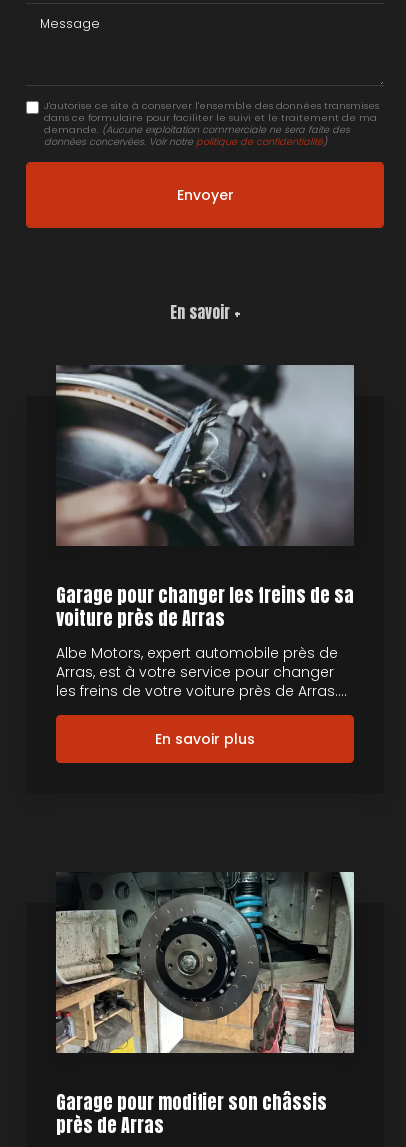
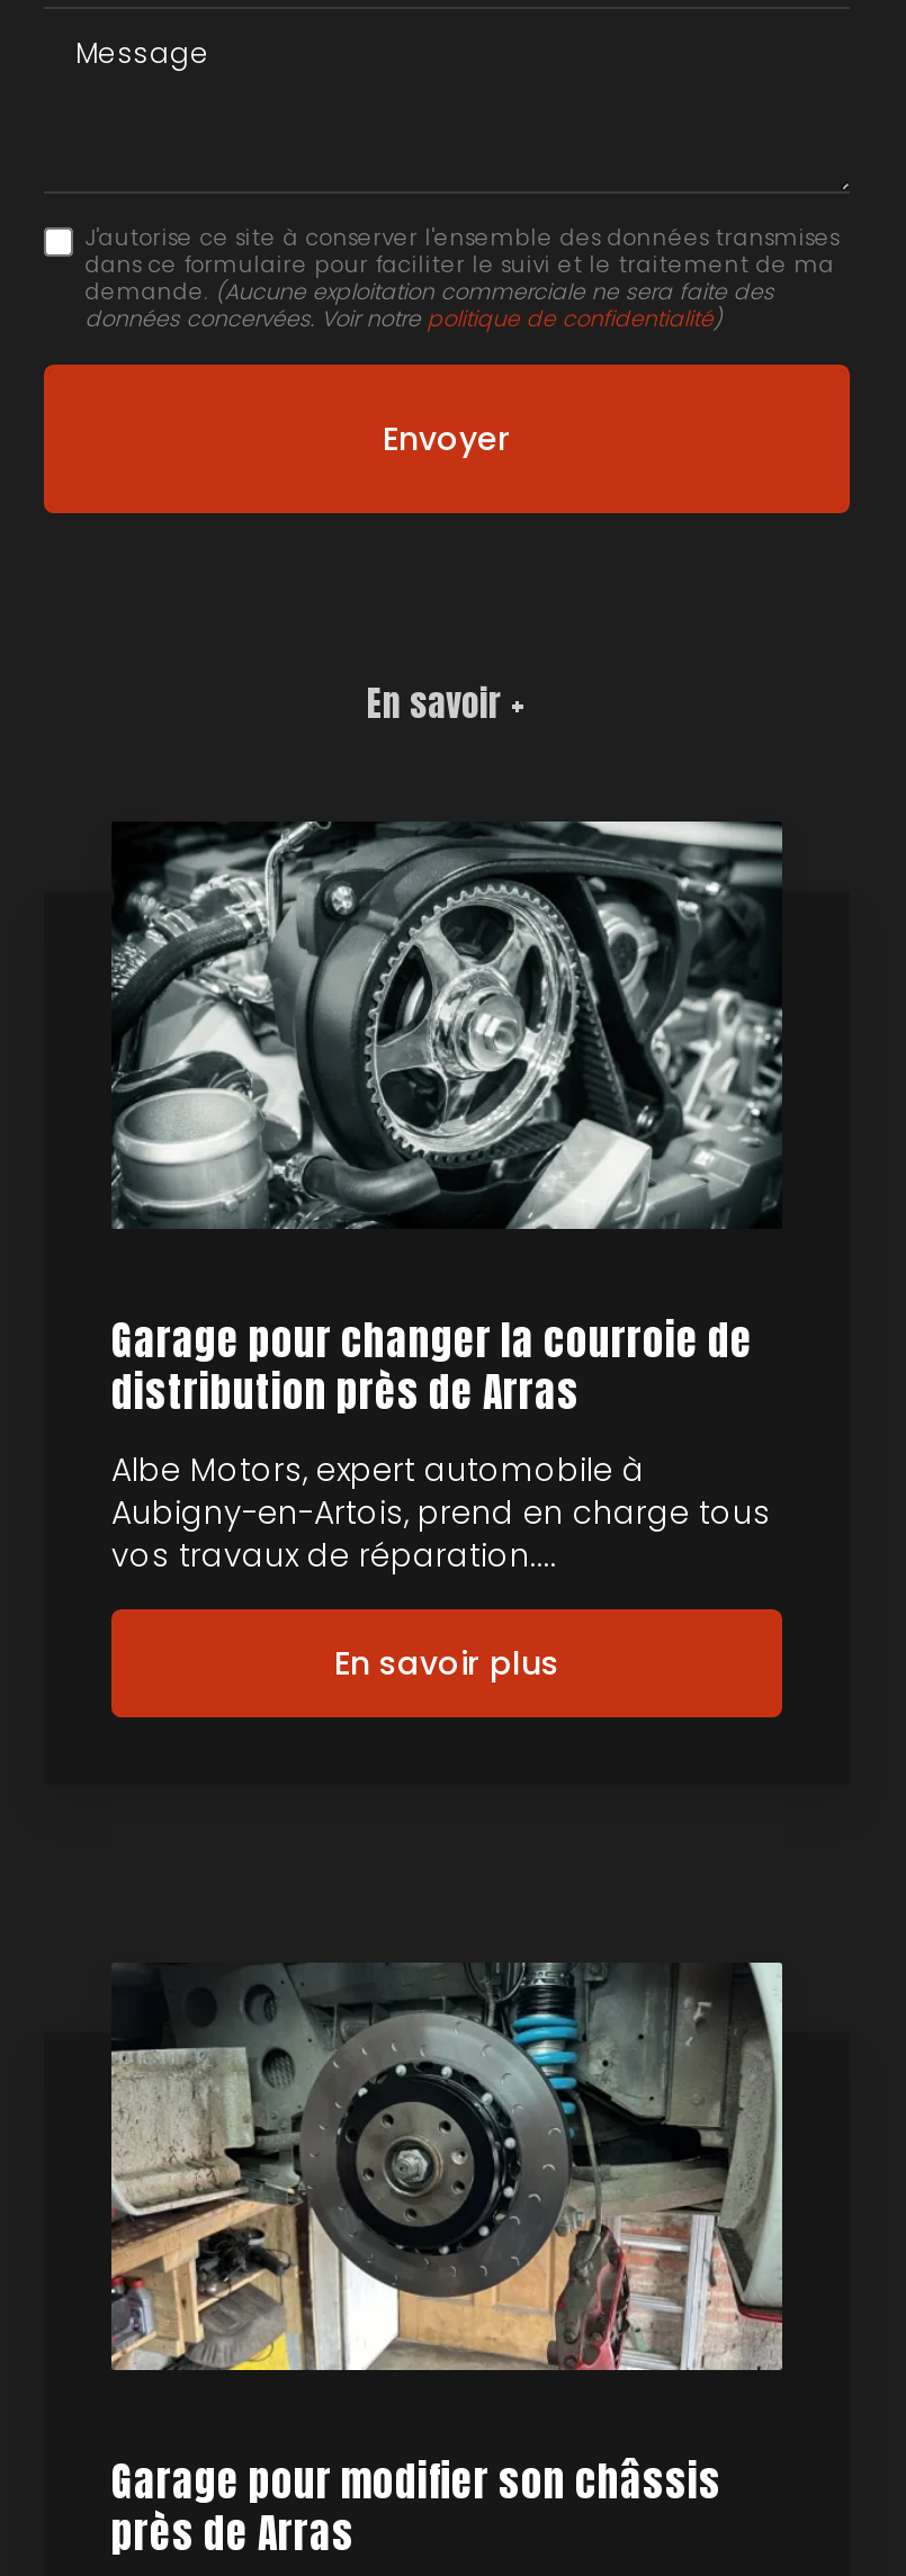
[55,364,355,701] [image] | Garage pour changer les freins de sa | voiture près de Arras | Albe Motors, expert automobile près de | Arras, est à votre service pour changer | les freins de votre voiture près de Arras.... -> [111,819,782,1578] [image] | Garage pour changer la courroie de | distribution près de Arras | Albe Motors, expert automobile à | Aubigny-en-Artois, prend en charge tous | vos travaux de réparation....

